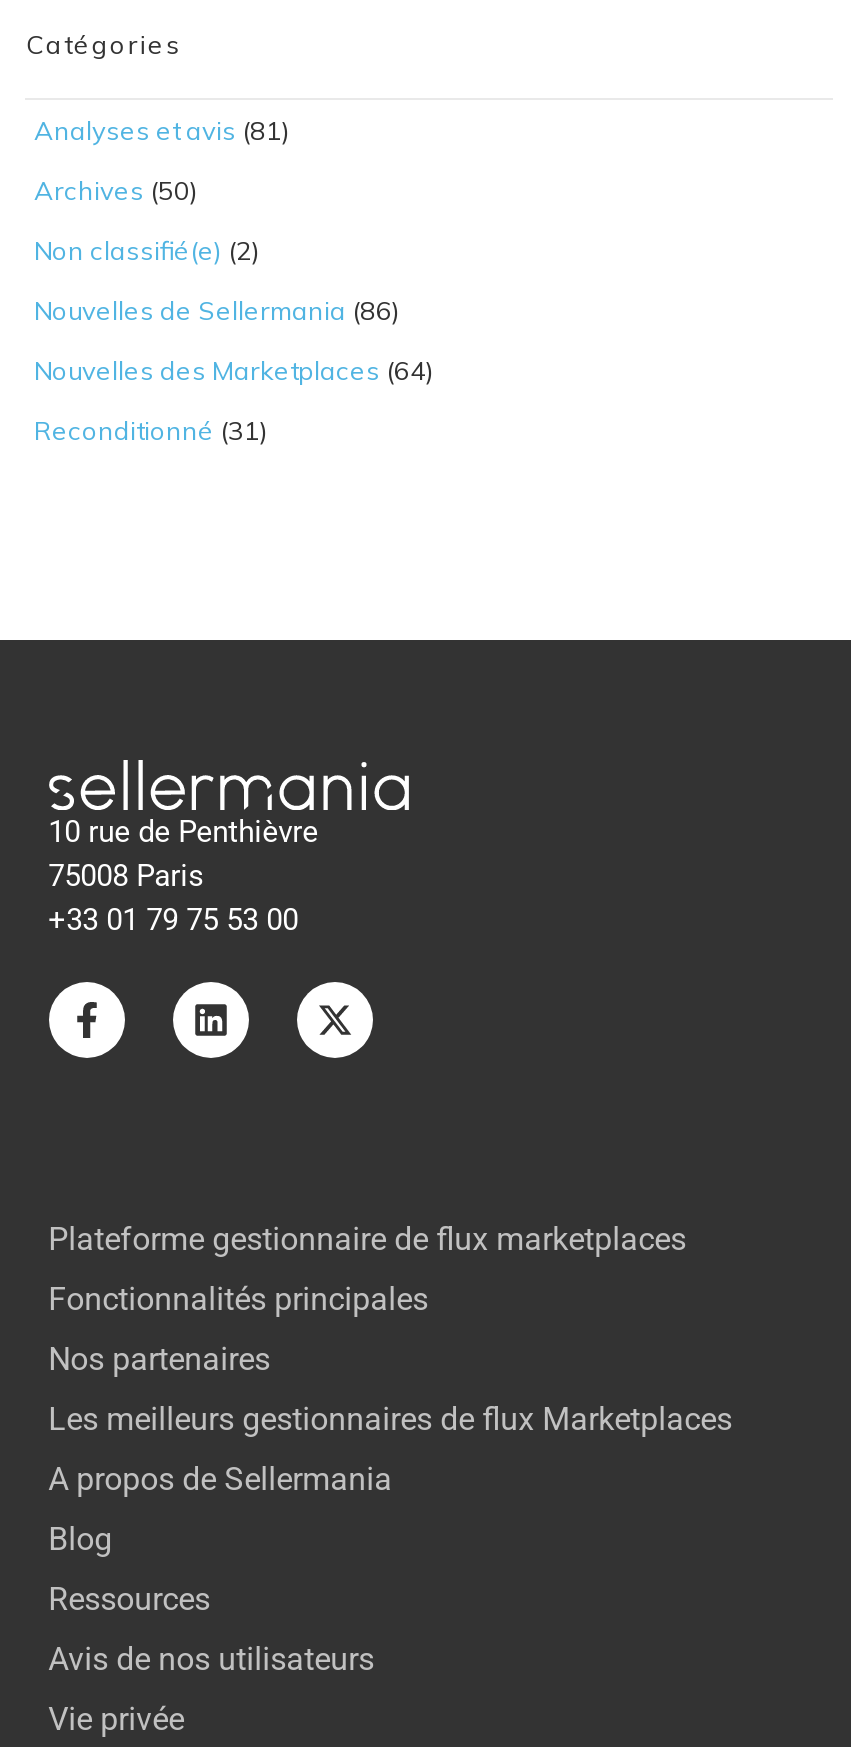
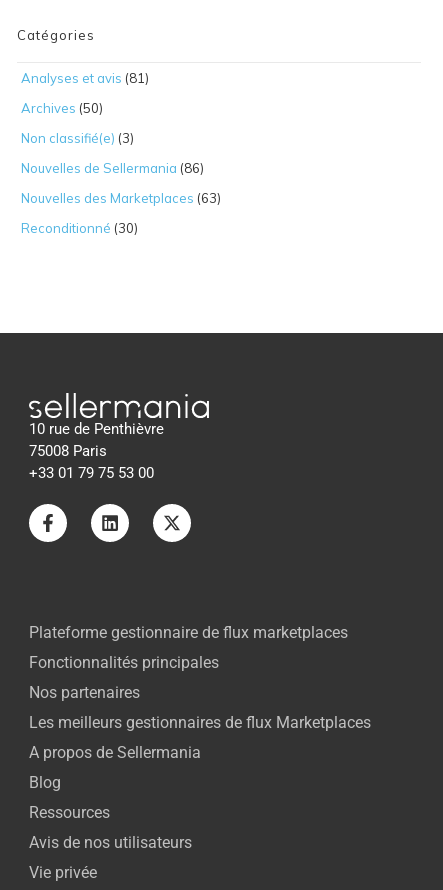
[34,234,260,266] Non classifié(e) (2) -> [21,130,134,146] Non classifié(e) (3)
[34,355,434,387] Nouvelles des Marketplaces (64) -> [21,190,221,206] Nouvelles des Marketplaces (63)
[34,415,268,447] Reconditionné (31) -> [21,220,138,236] Reconditionné (30)

